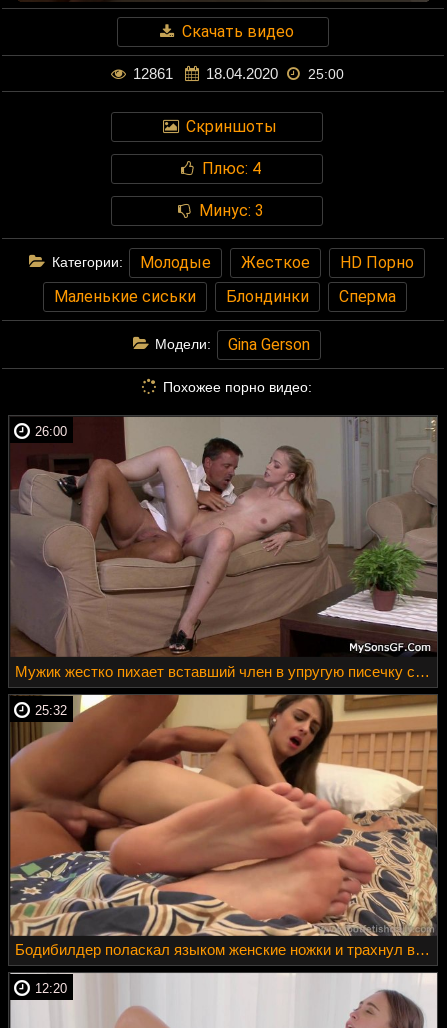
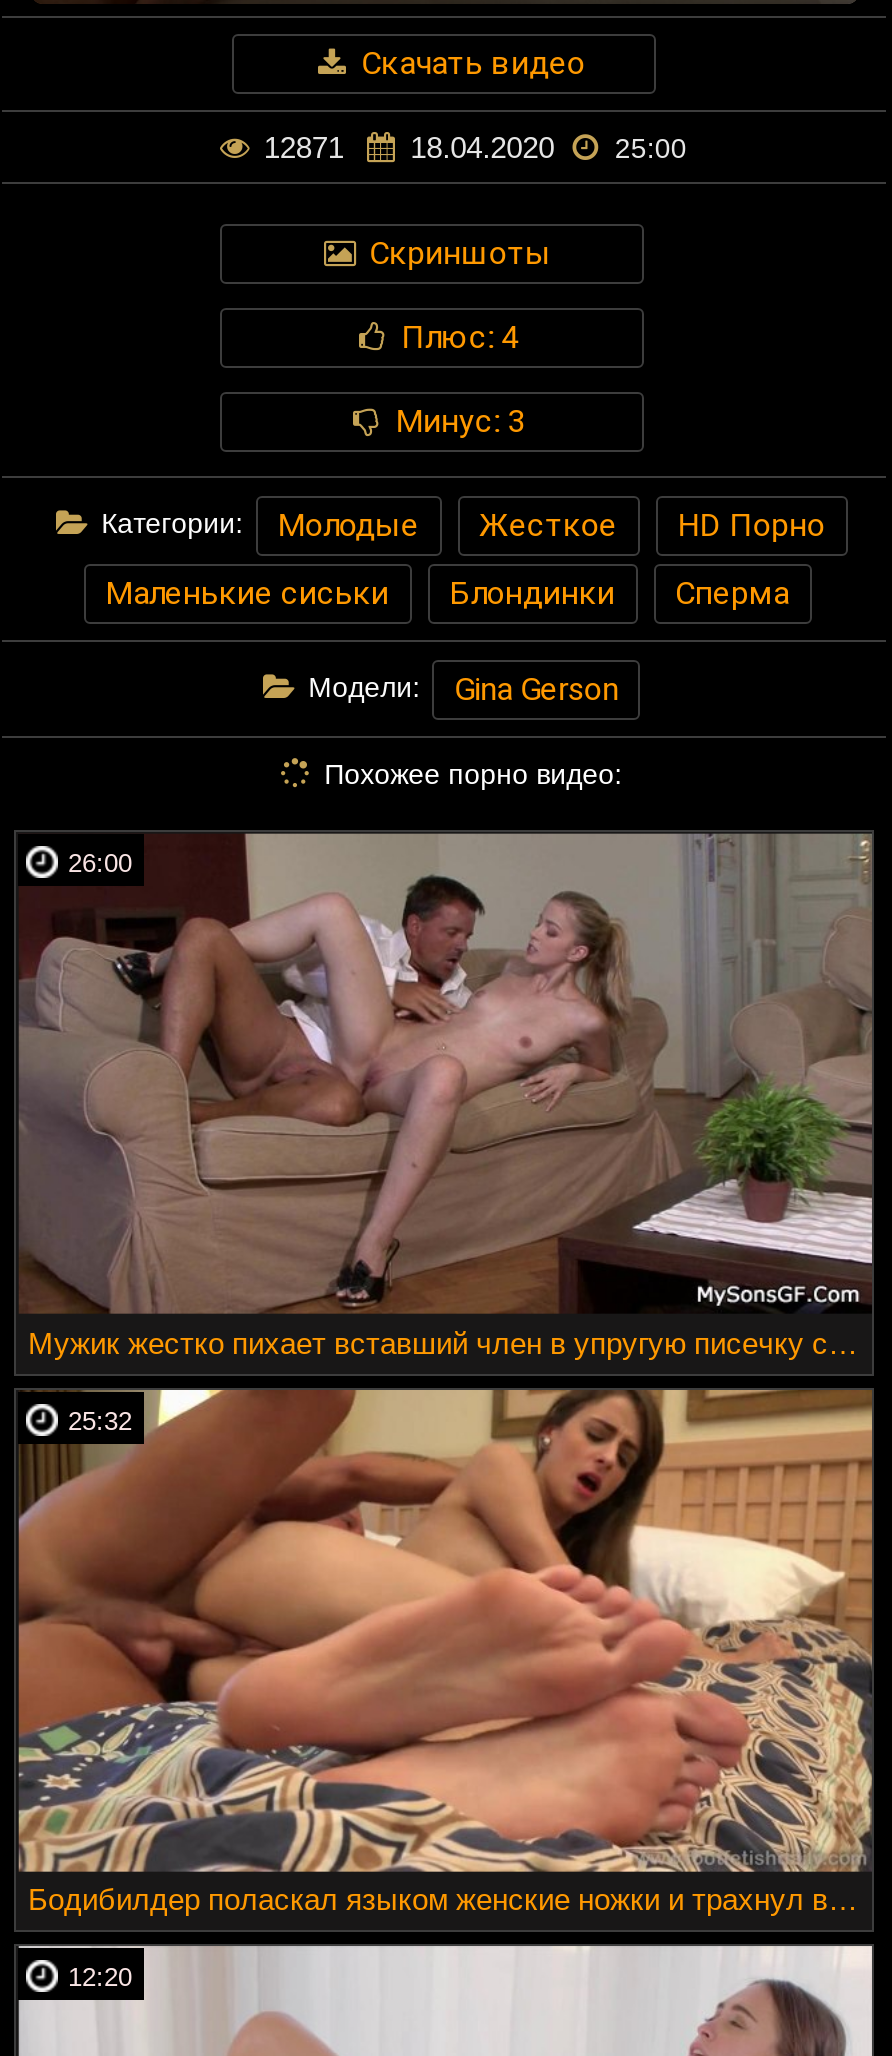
[129,65,344,82] 12861 18.04.2020 25:00 -> [256,131,687,165] 12871 18.04.2020 25:00

